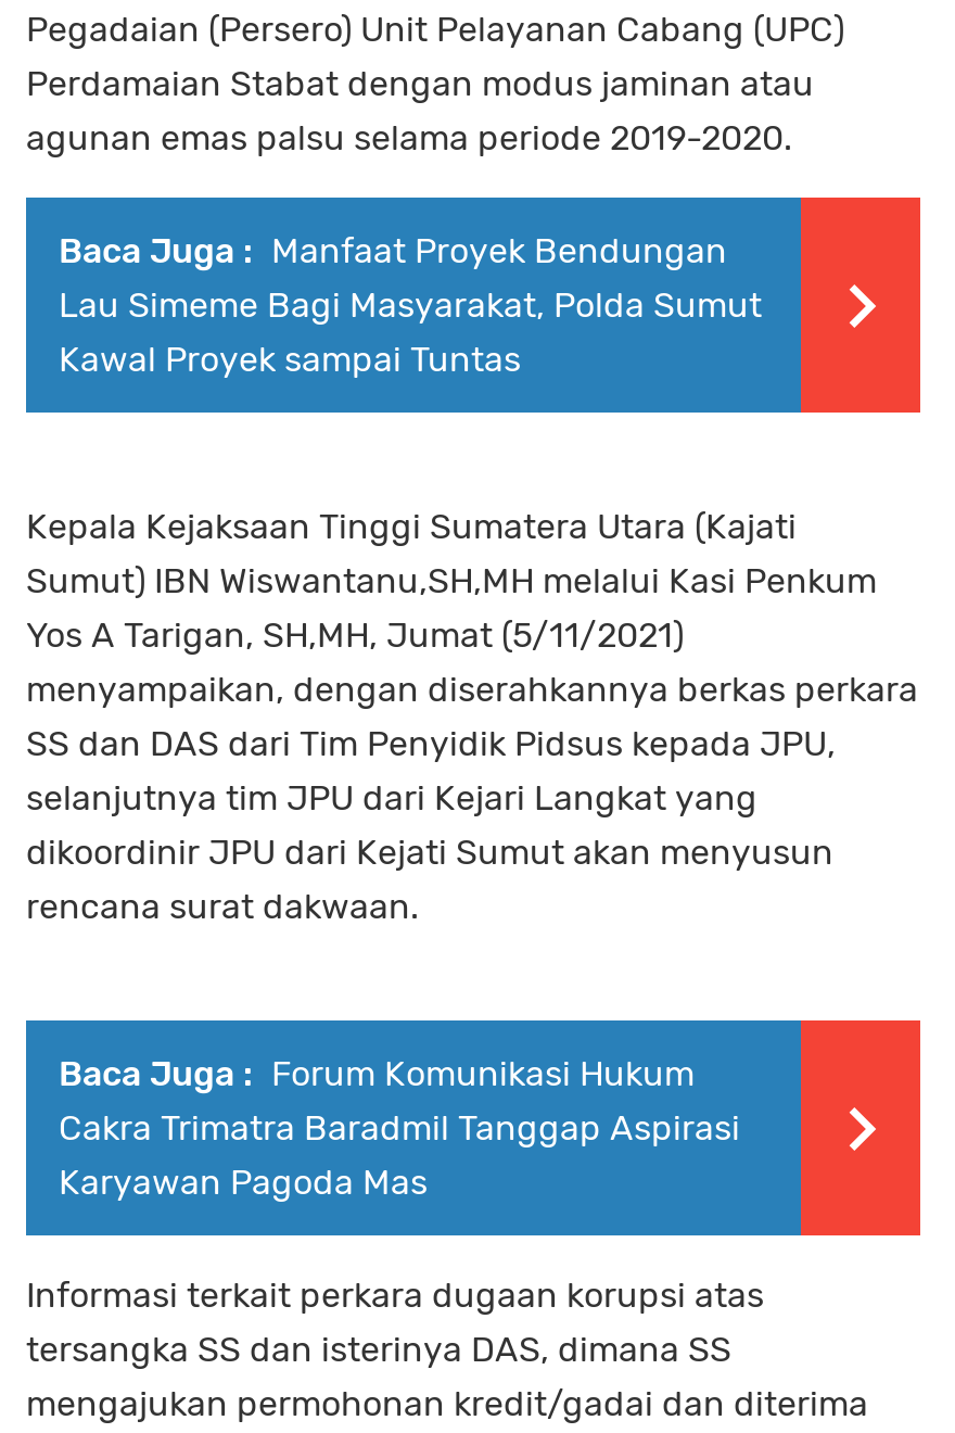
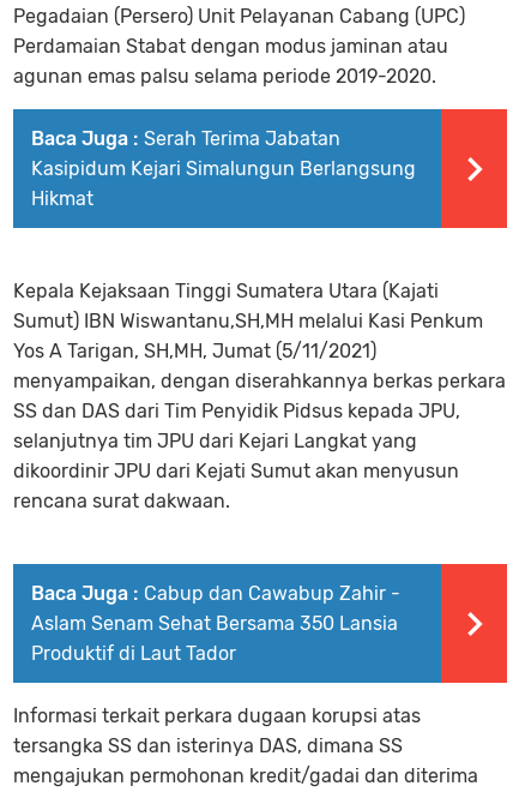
[59,230,762,380] Baca Juga : Manfaat Proyek Bendungan | Lau Simeme Bagi Masyarakat, Polda Sumut | Kawal Proyek sampai Tuntas -> [31,127,416,210] Baca Juga : Serah Terima Jabatan | Kasipidum Kejari Simalungun Berlangsung | Hikmat
[59,1053,740,1203] Baca Juga : Forum Komunikasi Hukum | Cakra Trimatra Baradmil Tanggap Aspirasi | Karyawan Pagoda Mas -> [31,582,400,665] Baca Juga : Cabup dan Cawabup Zahir - | Aslam Senam Sehat Bersama 350 Lansia | Produktif di Laut Tador

